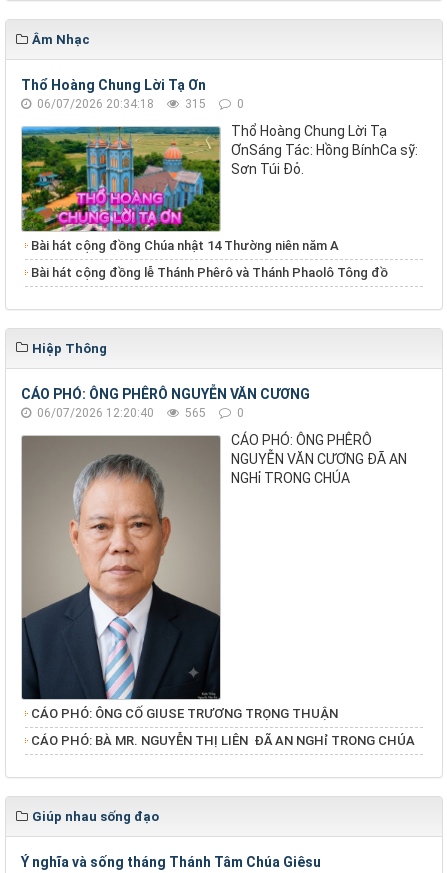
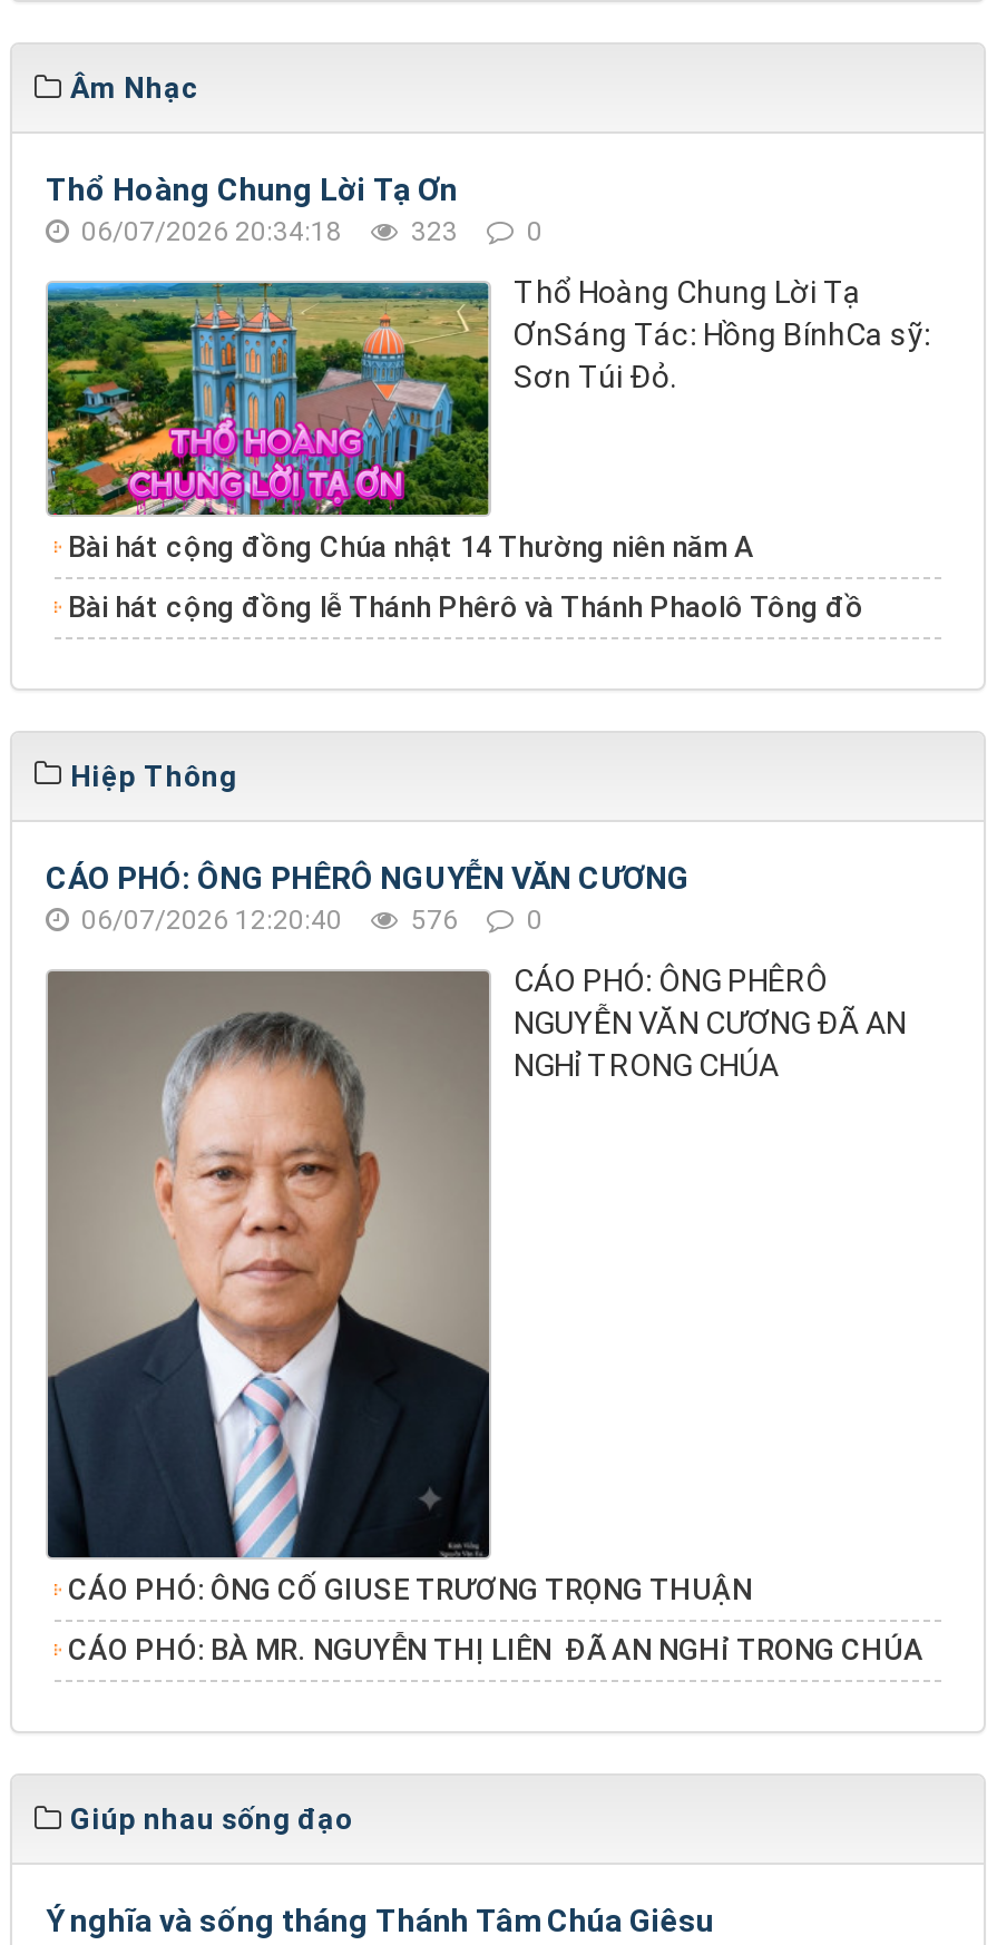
[34,97,244,111] 06/07/2026 20:34:18 315 0 -> [75,217,543,248] 06/07/2026 20:34:18 323 0
[34,406,244,420] 06/07/2026 12:20:40 565 0 -> [75,904,543,935] 06/07/2026 12:20:40 576 0

